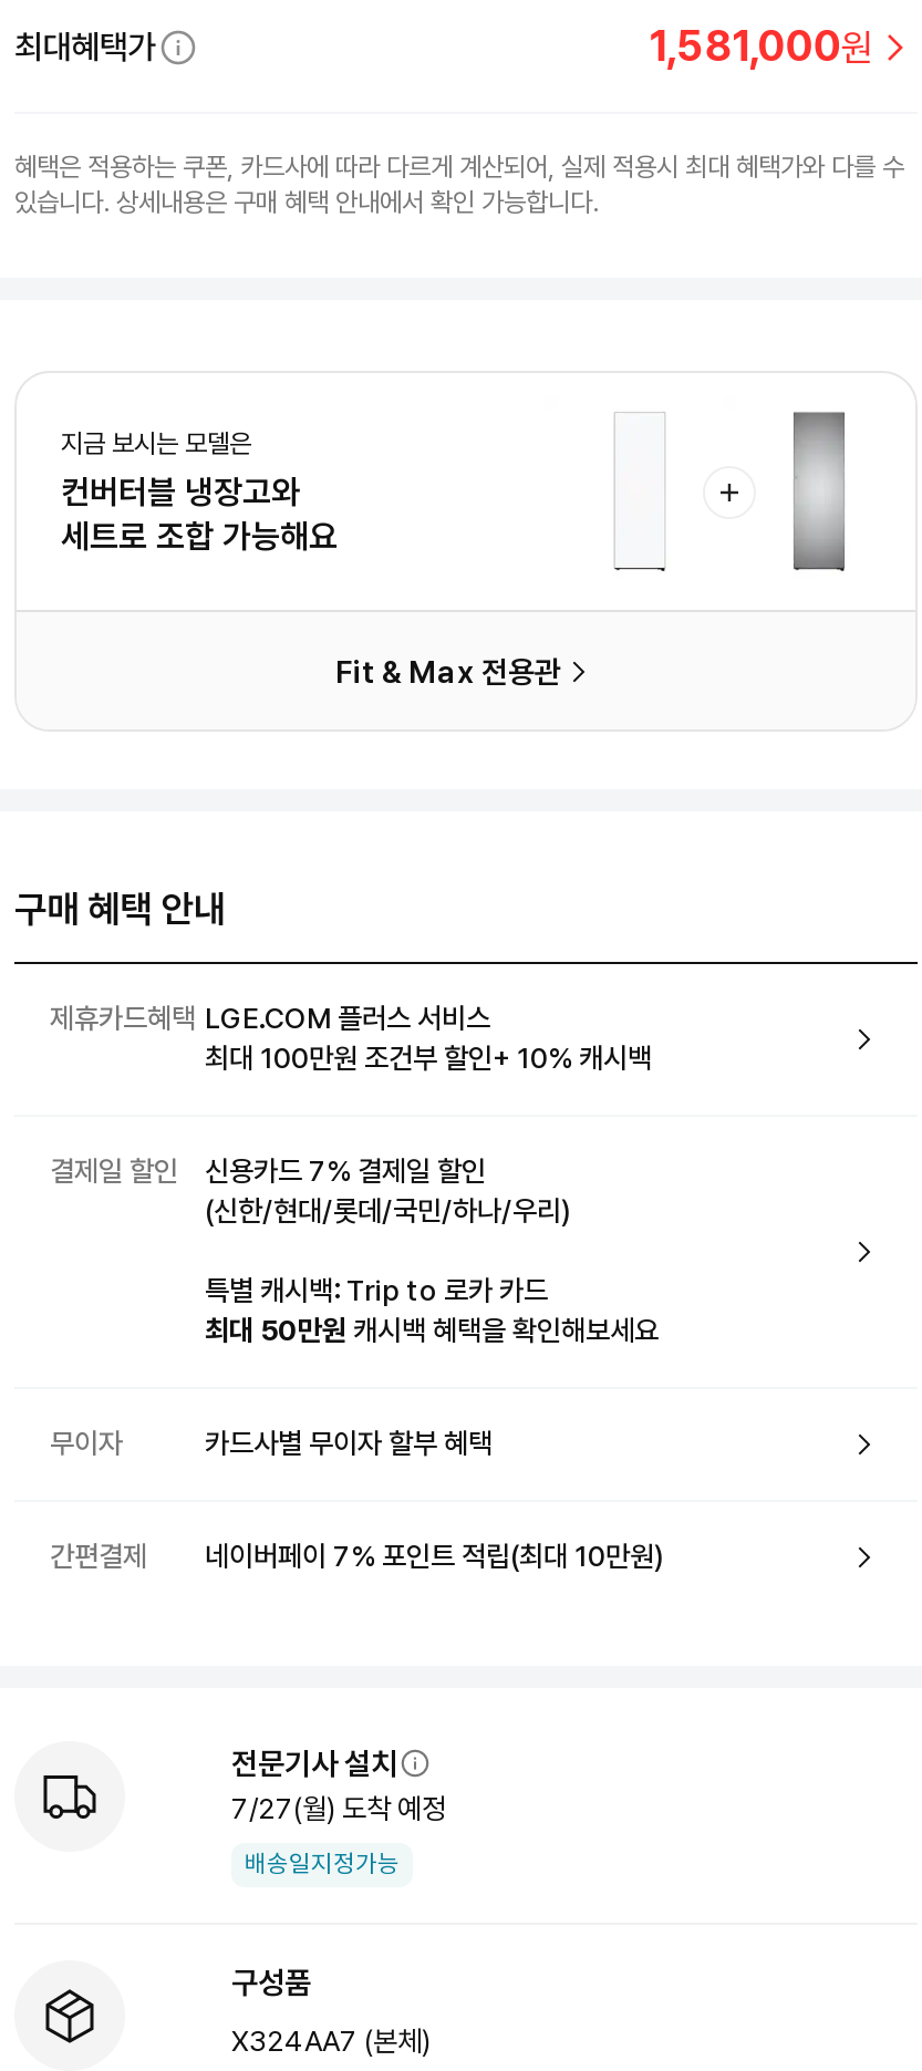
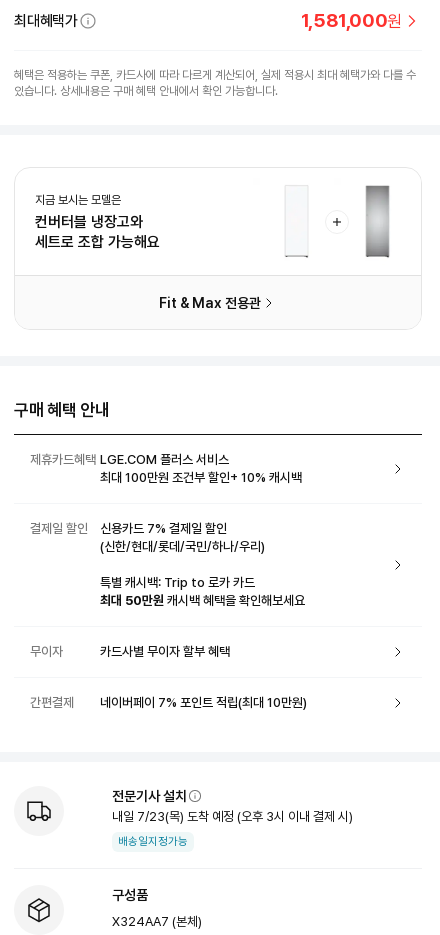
[231,1792,446,1825] 7/27(월) 도착 예정 -> [112,809,353,824] 내일 7/23(목) 도착 예정 (오후 3시 이내 결제 시)

